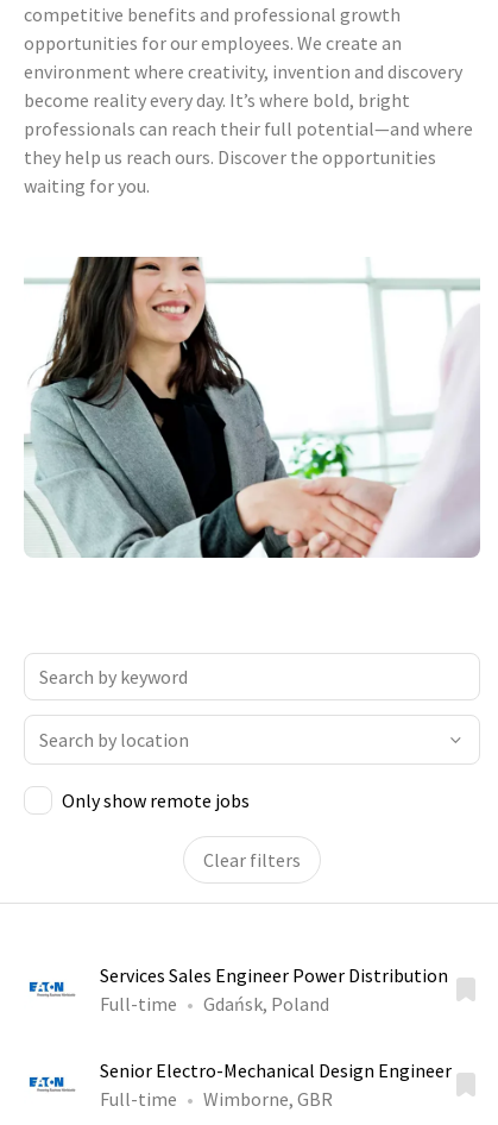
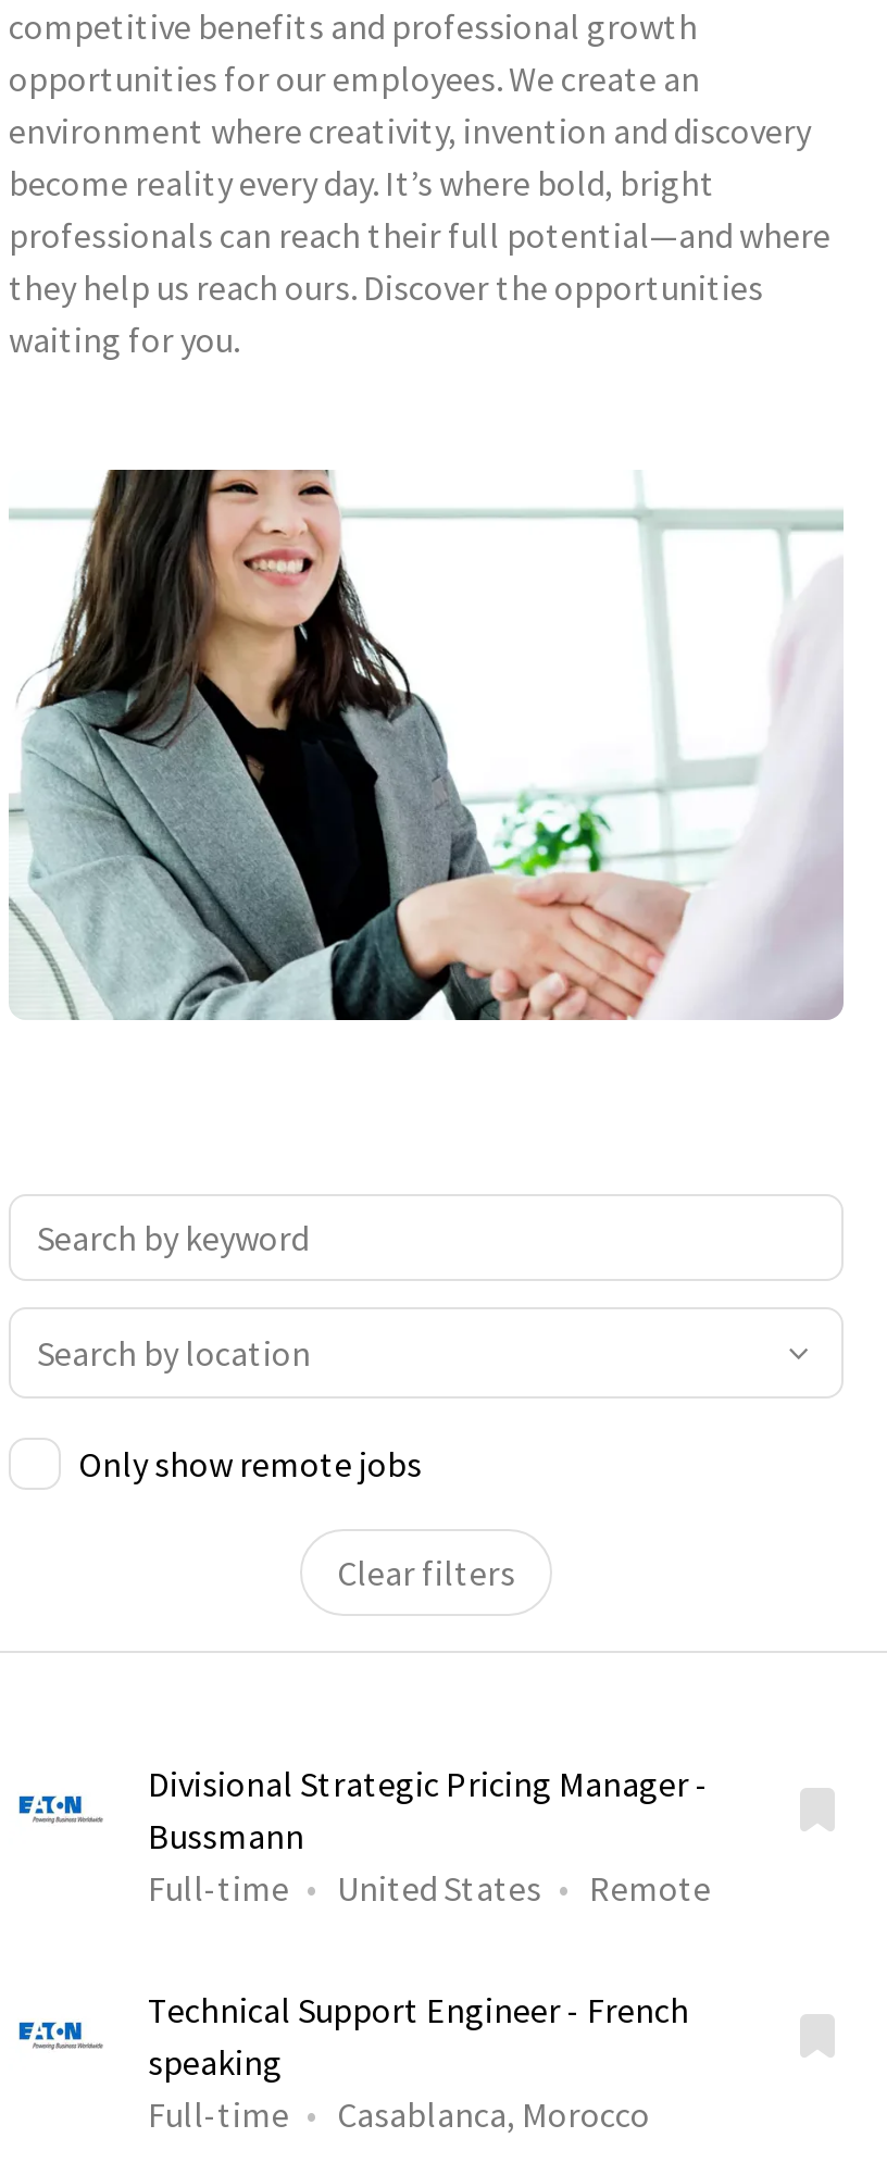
[100,964,448,988] Services Sales Engineer Power Distribution -> [148,1763,709,1858] Divisional Strategic Pricing Manager - | Bussmann
[203,992,329,1016] Gdańsk, Poland -> [337,1867,711,1911] United States | Remote
[100,1059,452,1083] Senior Electro-Mechanical Design Engineer -> [148,1989,689,2085] Technical Support Engineer - French | speaking
[203,1087,333,1111] Wimborne, GBR -> [337,2093,650,2137] Casablanca, Morocco

